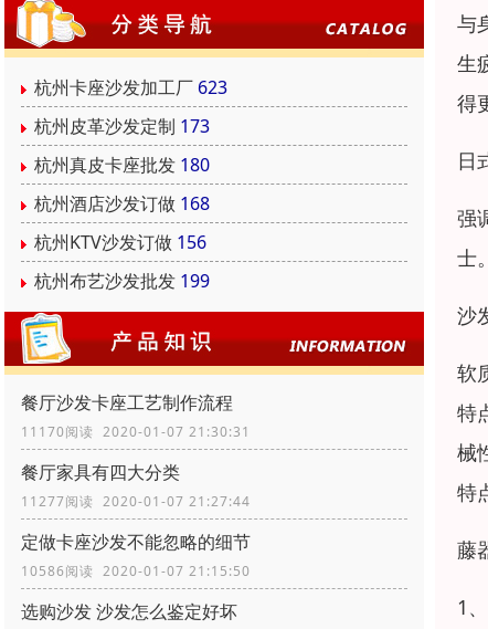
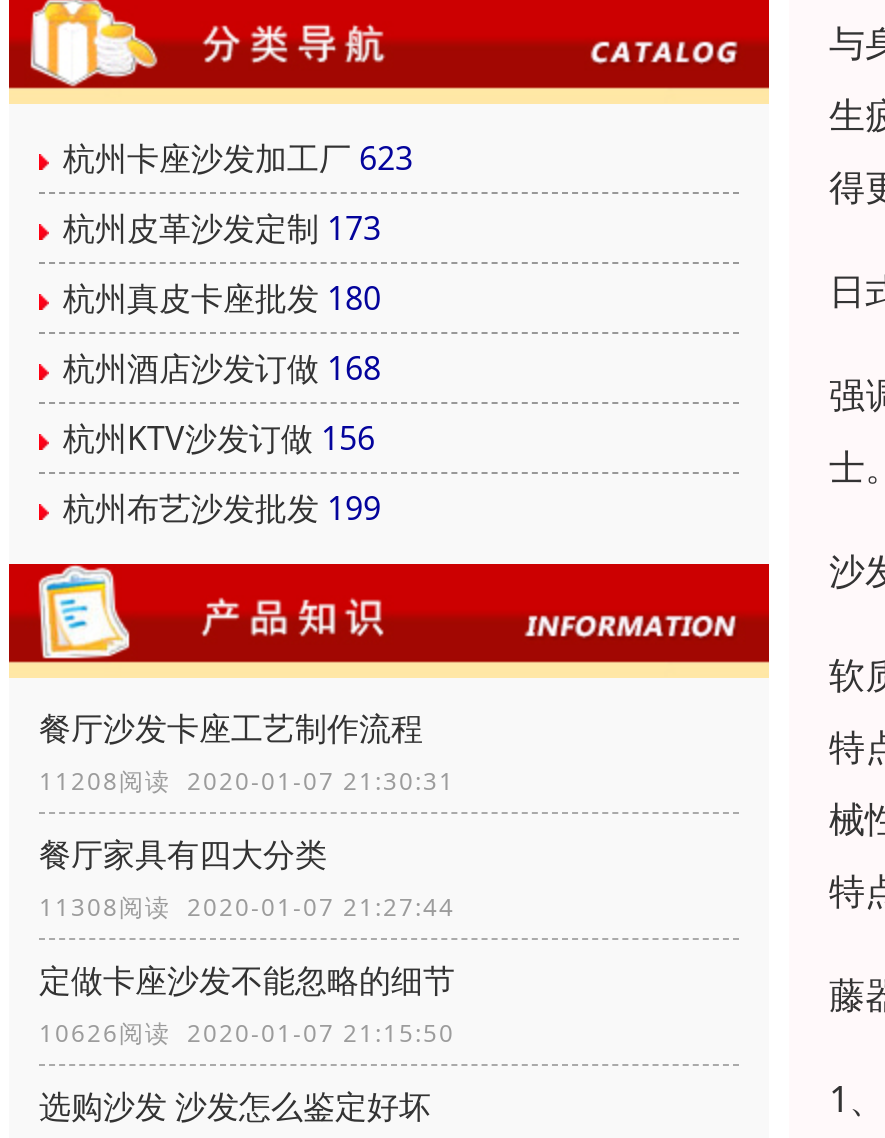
[21,422,251,441] 11170阅读 2020-01-07 21:30:31 -> [39,763,455,797] 11208阅读 2020-01-07 21:30:31
[21,491,251,510] 11277阅读 2020-01-07 21:27:44 -> [39,889,455,923] 11308阅读 2020-01-07 21:27:44
[21,561,251,580] 10586阅读 2020-01-07 21:15:50 -> [39,1015,455,1049] 10626阅读 2020-01-07 21:15:50

